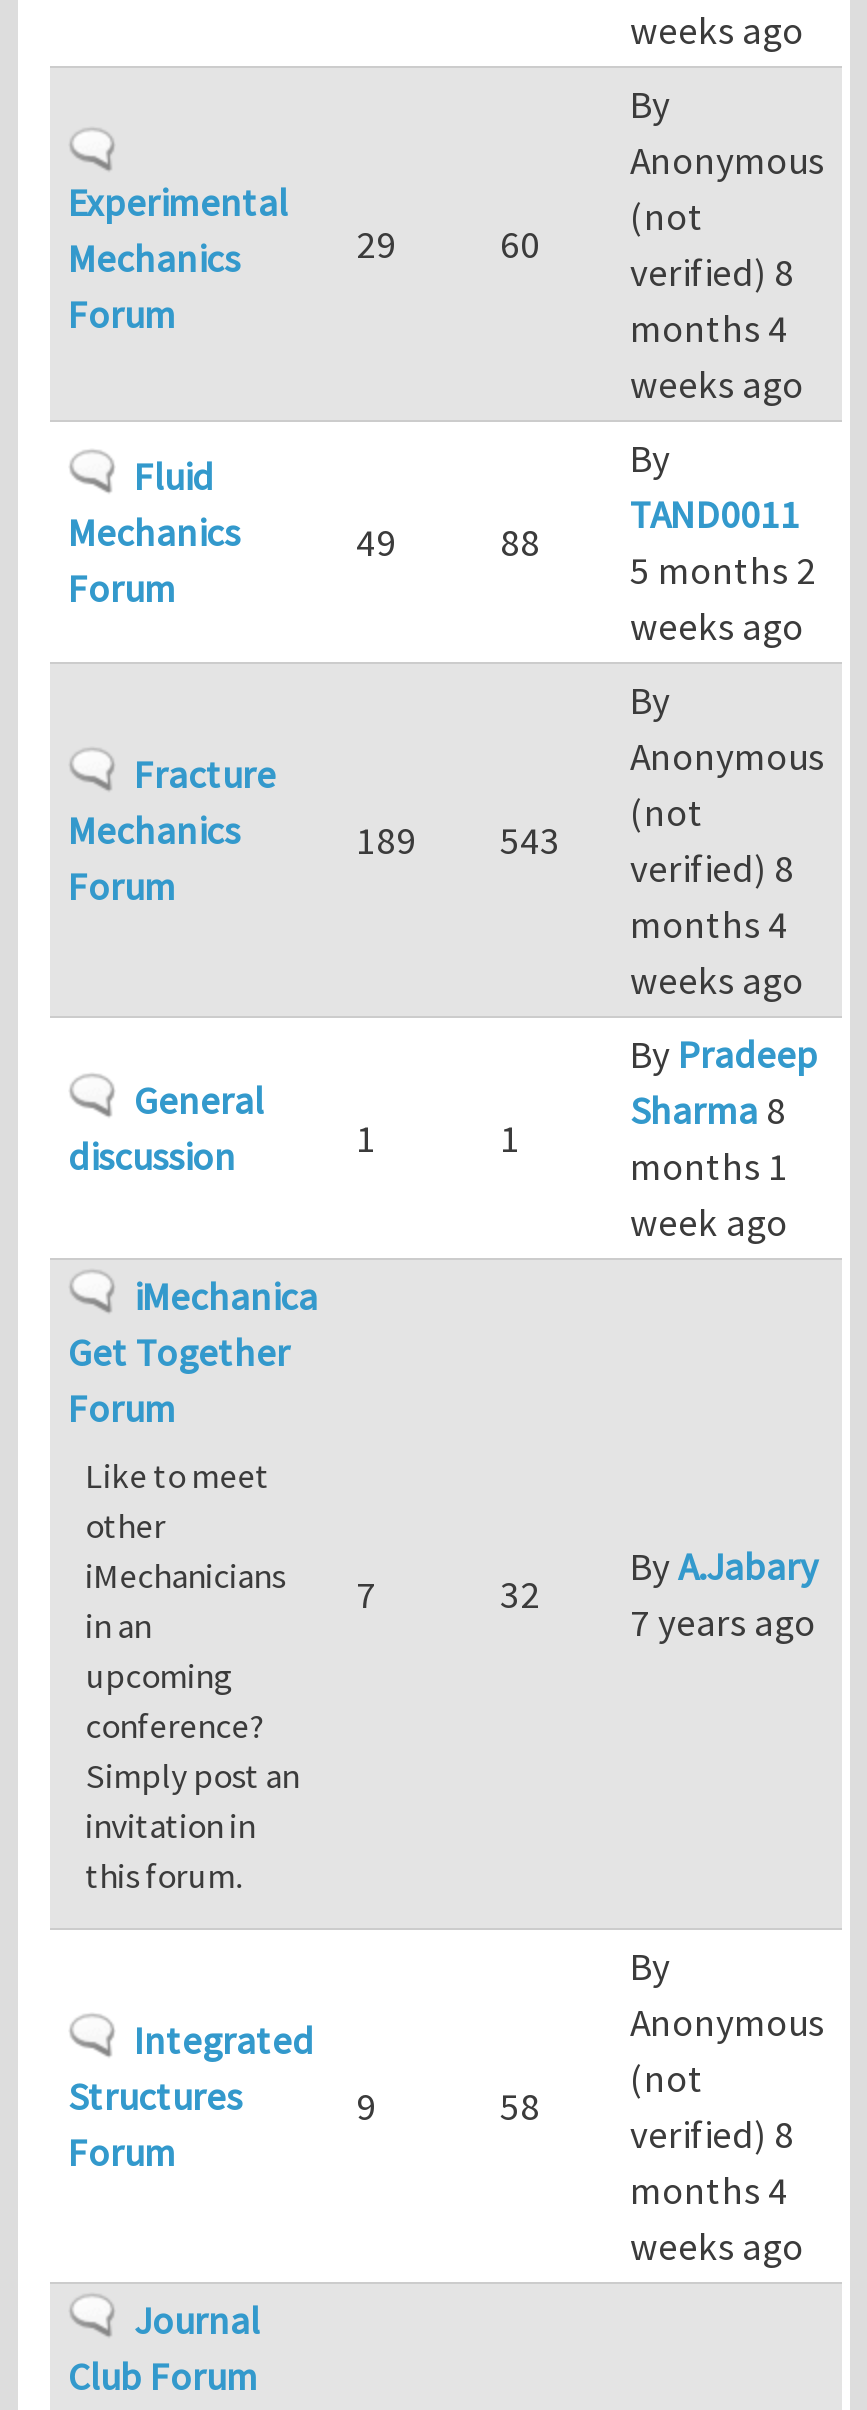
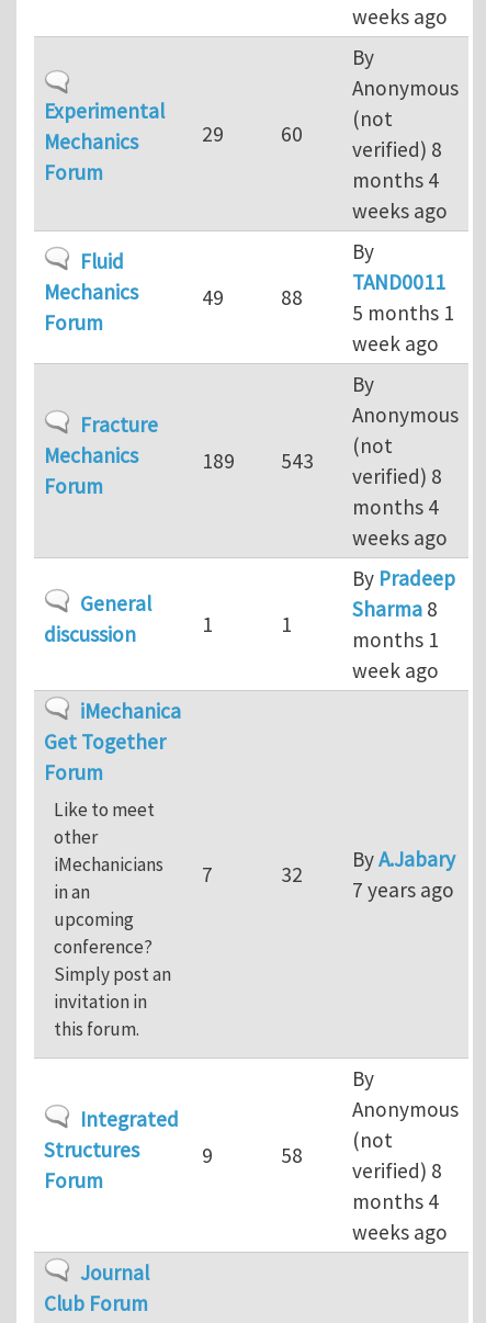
[630,546,816,594] 5 months 2 -> [352,299,454,326] 5 months 1
[630,602,804,650] weeks ago -> [352,330,439,356] week ago

